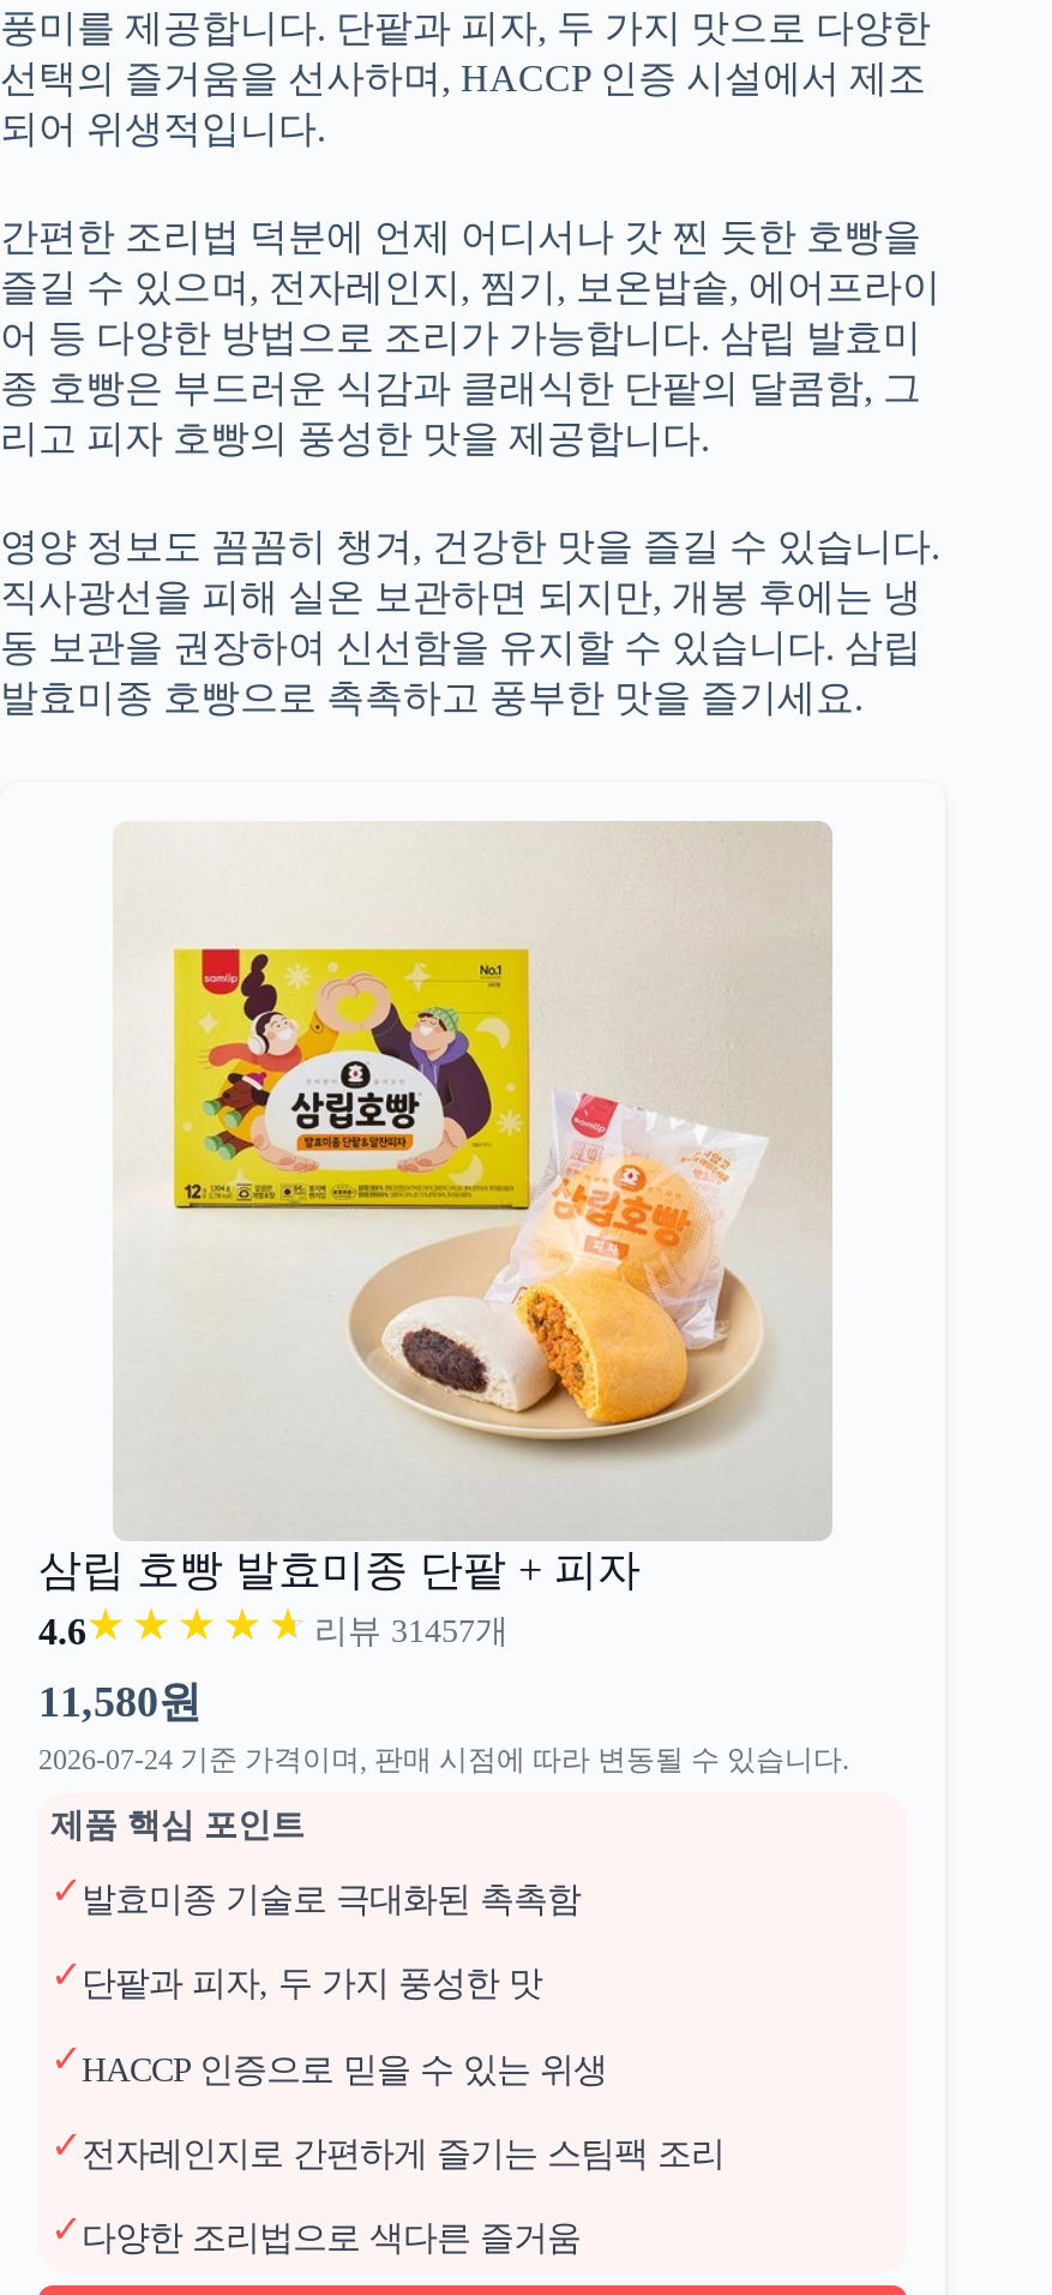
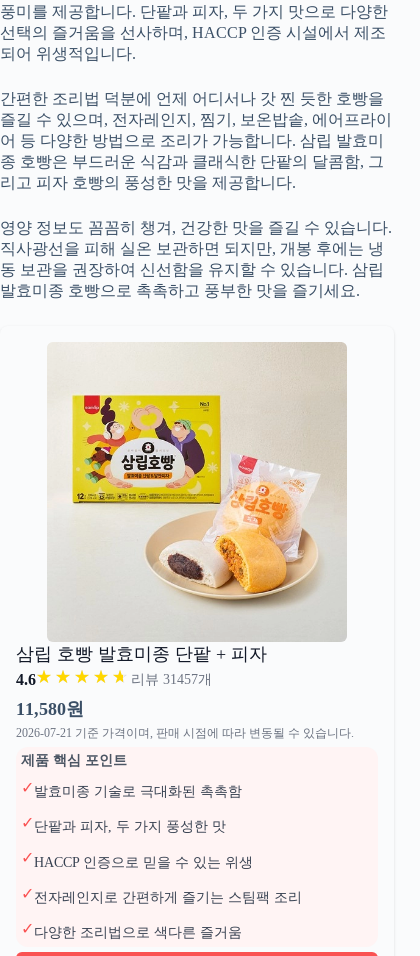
[38,1743,849,1776] 2026-07-24 기준 가격이며, 판매 시점에 따라 변동될 수 있습니다. -> [16,726,354,740] 2026-07-21 기준 가격이며, 판매 시점에 따라 변동될 수 있습니다.

